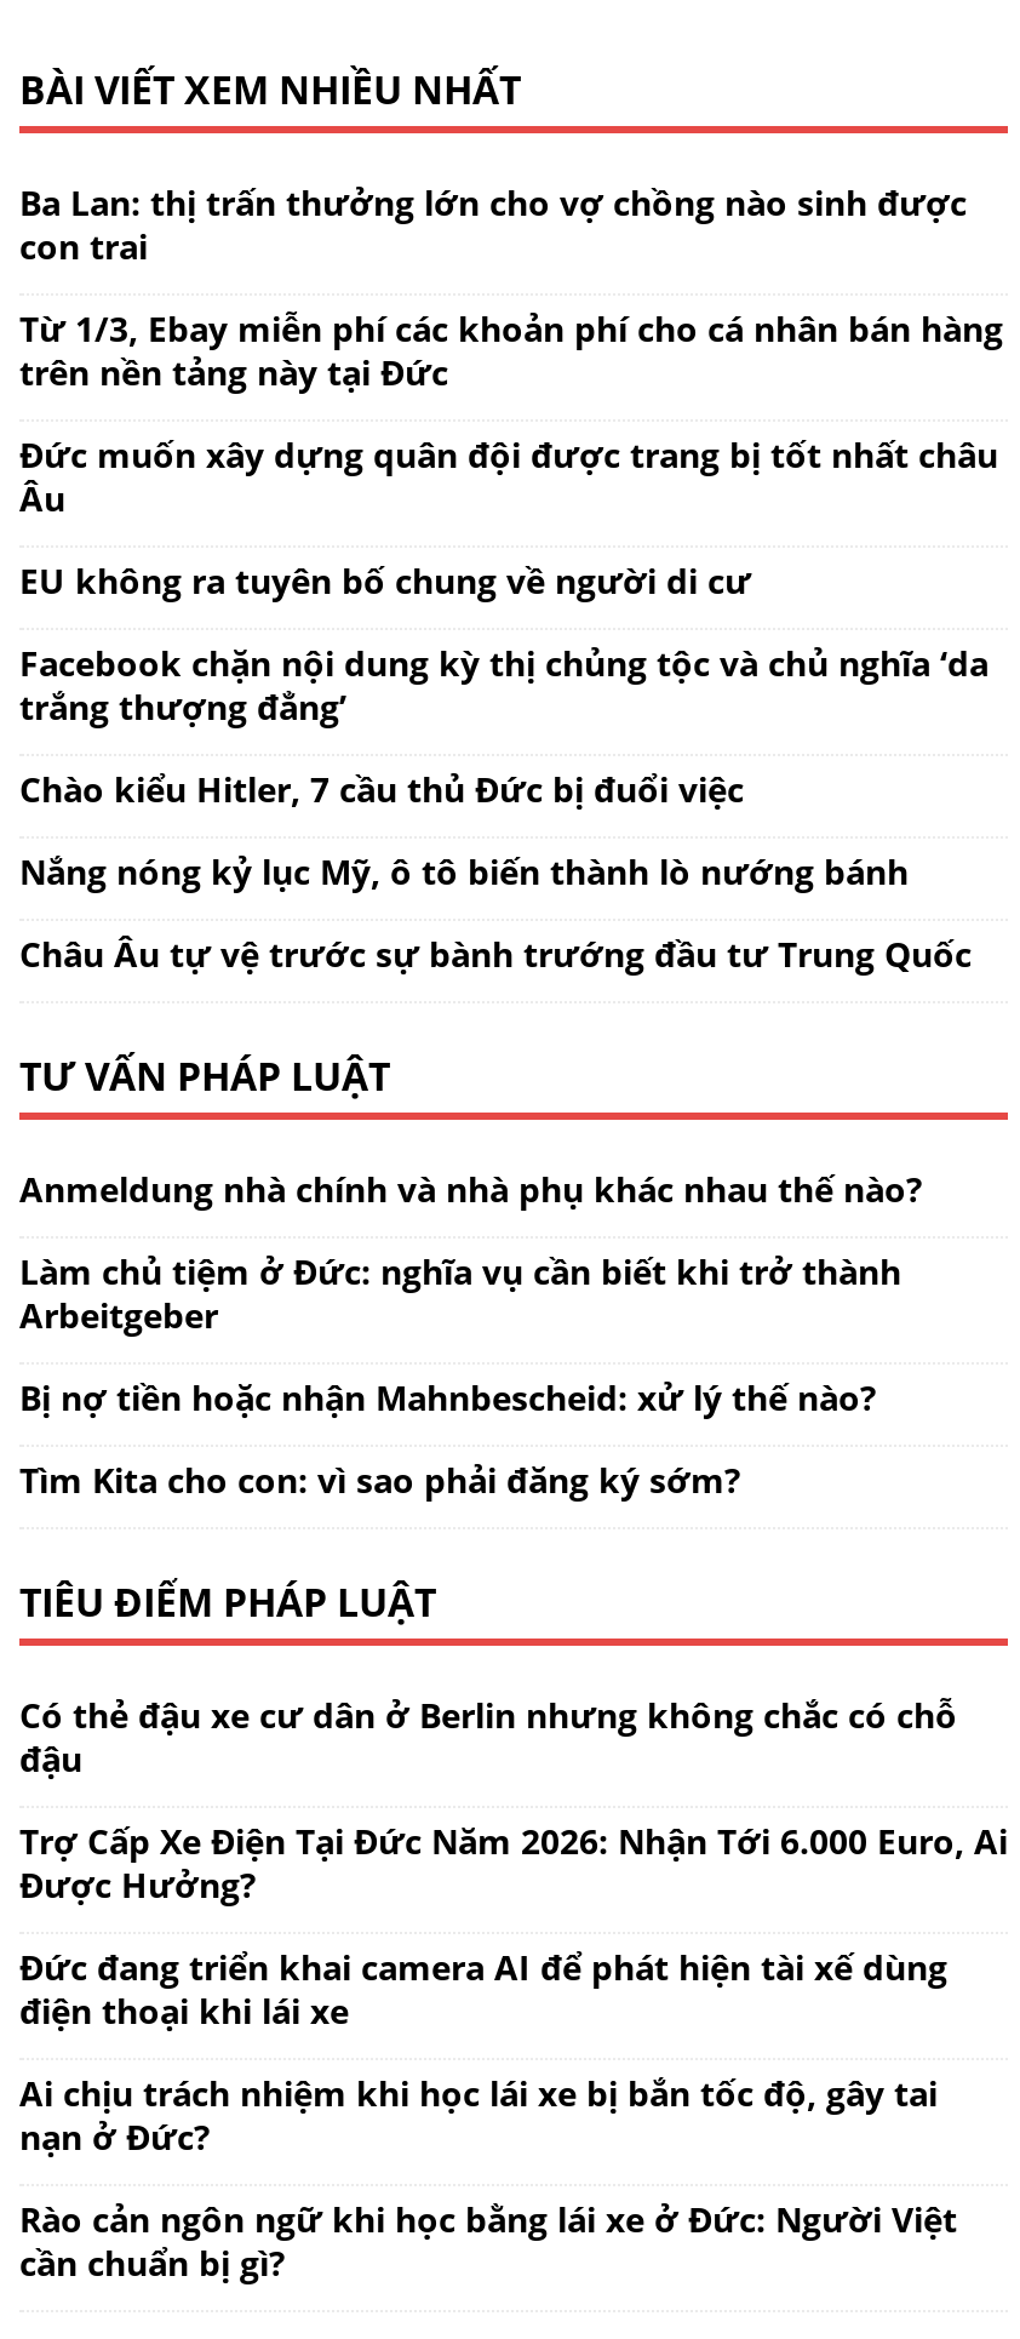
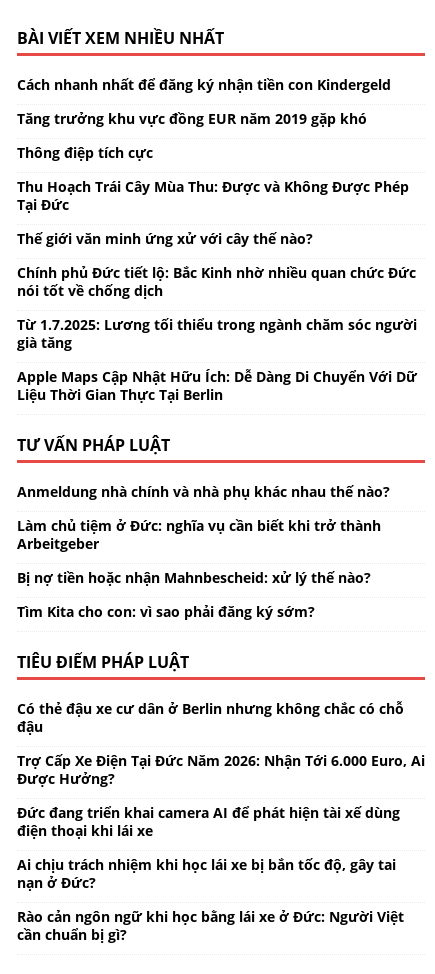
[19,180,967,269] Ba Lan: thị trấn thưởng lớn cho vợ chồng nào sinh được | con trai -> [17,75,391,94] Cách nhanh nhất để đăng ký nhận tiền con Kindergeld
[19,306,1003,395] Từ 1/3, Ebay miễn phí các khoản phí cho cá nhân bán hàng | trên nền tảng này tại Đức -> [17,109,367,128] Tăng trưởng khu vực đồng EUR năm 2019 gặp khó
[19,432,998,521] Đức muốn xây dựng quân đội được trang bị tốt nhất châu | Âu -> [17,143,153,162] Thông điệp tích cực
[19,558,751,604] EU không ra tuyên bố chung về người di cư -> [17,177,409,214] Thu Hoạch Trái Cây Mùa Thu: Được và Không Được Phép | Tại Đức
[19,640,989,730] Facebook chặn nội dung kỳ thị chủng tộc và chủ nghĩa ‘da | trắng thượng đẳng’ -> [17,229,313,248] Thế giới văn minh ứng xử với cây thế nào?
[19,766,744,812] Chào kiểu Hitler, 7 cầu thủ Đức bị đuổi việc -> [17,263,416,300] Chính phủ Đức tiết lộ: Bắc Kinh nhờ nhiều quan chức Đức | nói tốt về chống dịch
[19,849,909,895] Nắng nóng kỷ lục Mỹ, ô tô biến thành lò nướng bánh -> [17,315,417,352] Từ 1.7.2025: Lương tối thiểu trong ngành chăm sóc người | già tăng
[19,931,972,977] Châu Âu tự vệ trước sự bành trướng đầu tư Trung Quốc -> [17,367,417,404] Apple Maps Cập Nhật Hữu Ích: Dễ Dàng Di Chuyển Với Dữ | Liệu Thời Gian Thực Tại Berlin

